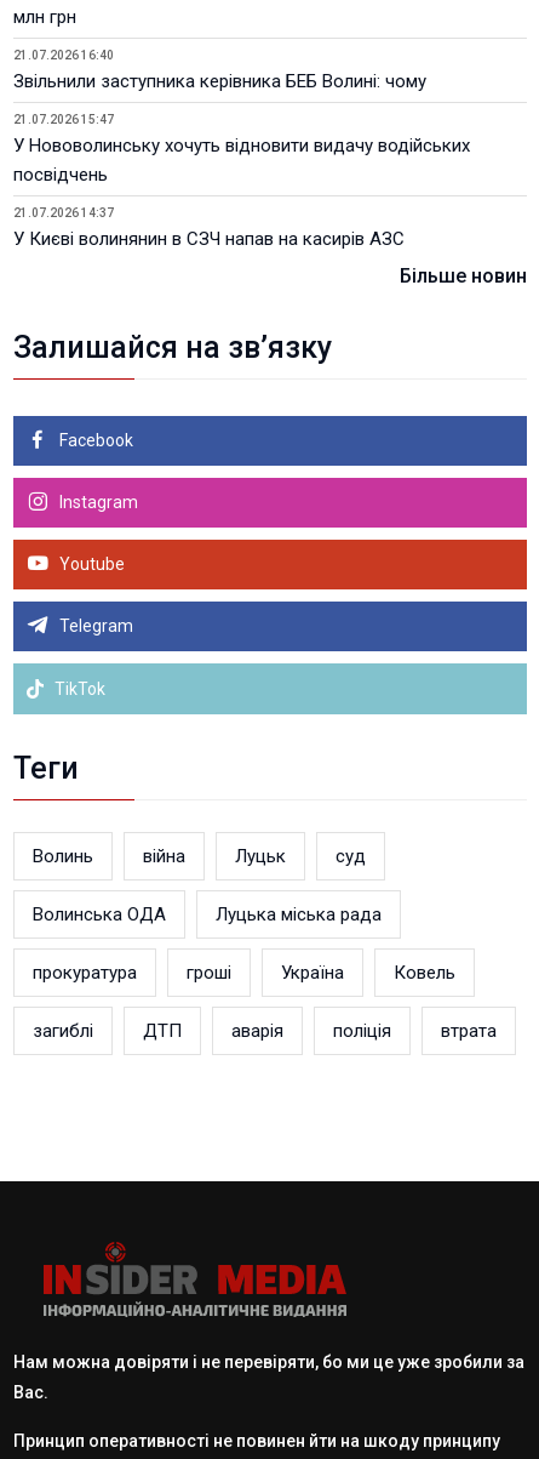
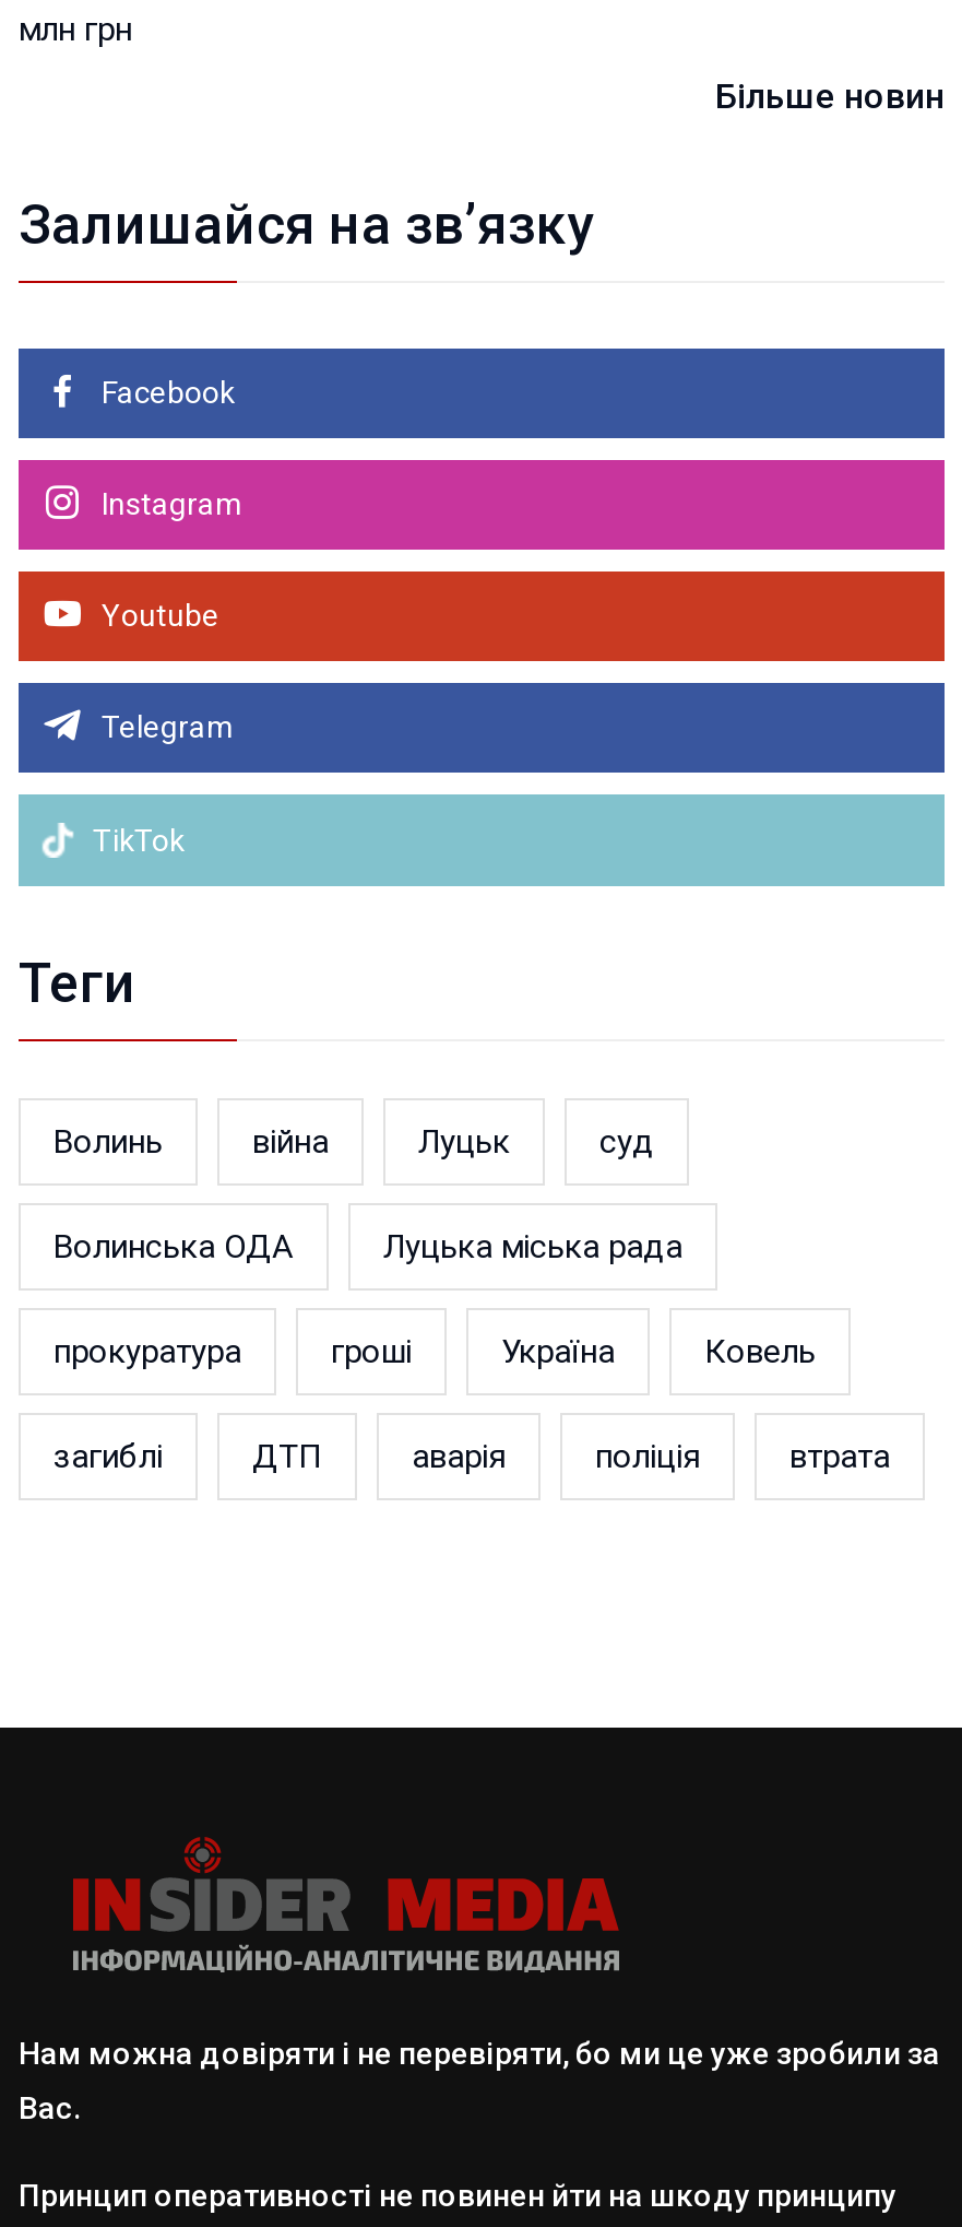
[13,49,470,250] 21.07.2026 16:40 | Звільнили заступника керівника БЕБ Волині: чому | 21.07.2026 15:47 | У Нововолинську хочуть відновити видачу водійських | посвідчень | 21.07.2026 14:37 | У Києві волинянин в СЗЧ напав на касирів АЗС -> none

